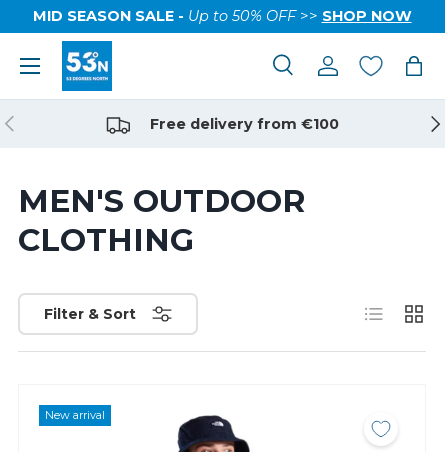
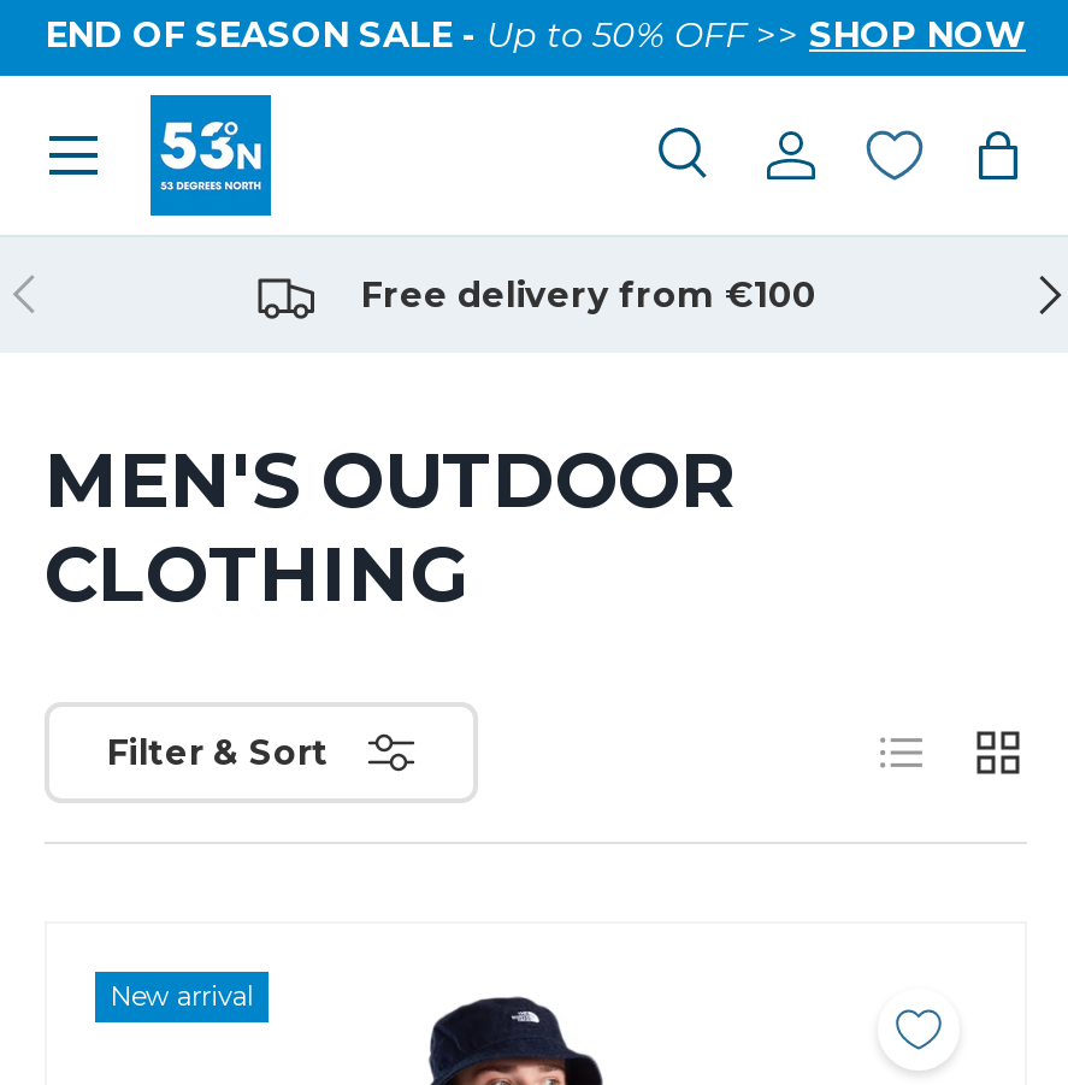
[32,7,411,25] MID SEASON SALE - Up to 50% OFF >> SHOP NOW -> [46,13,1026,57] END OF SEASON SALE - Up to 50% OFF >> SHOP NOW

